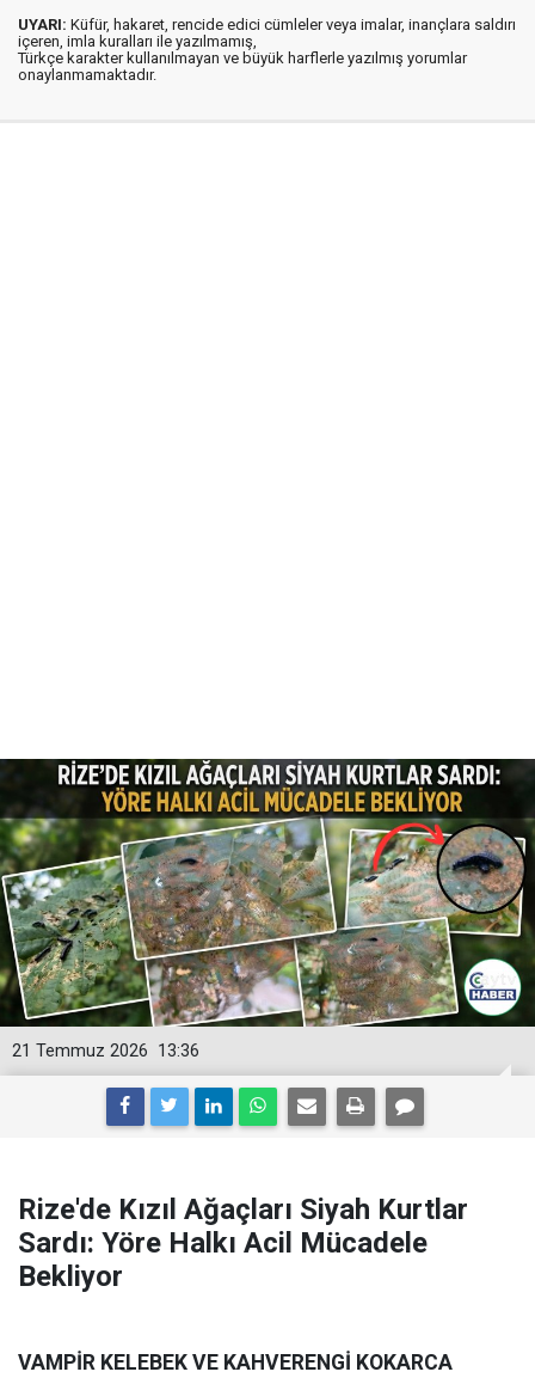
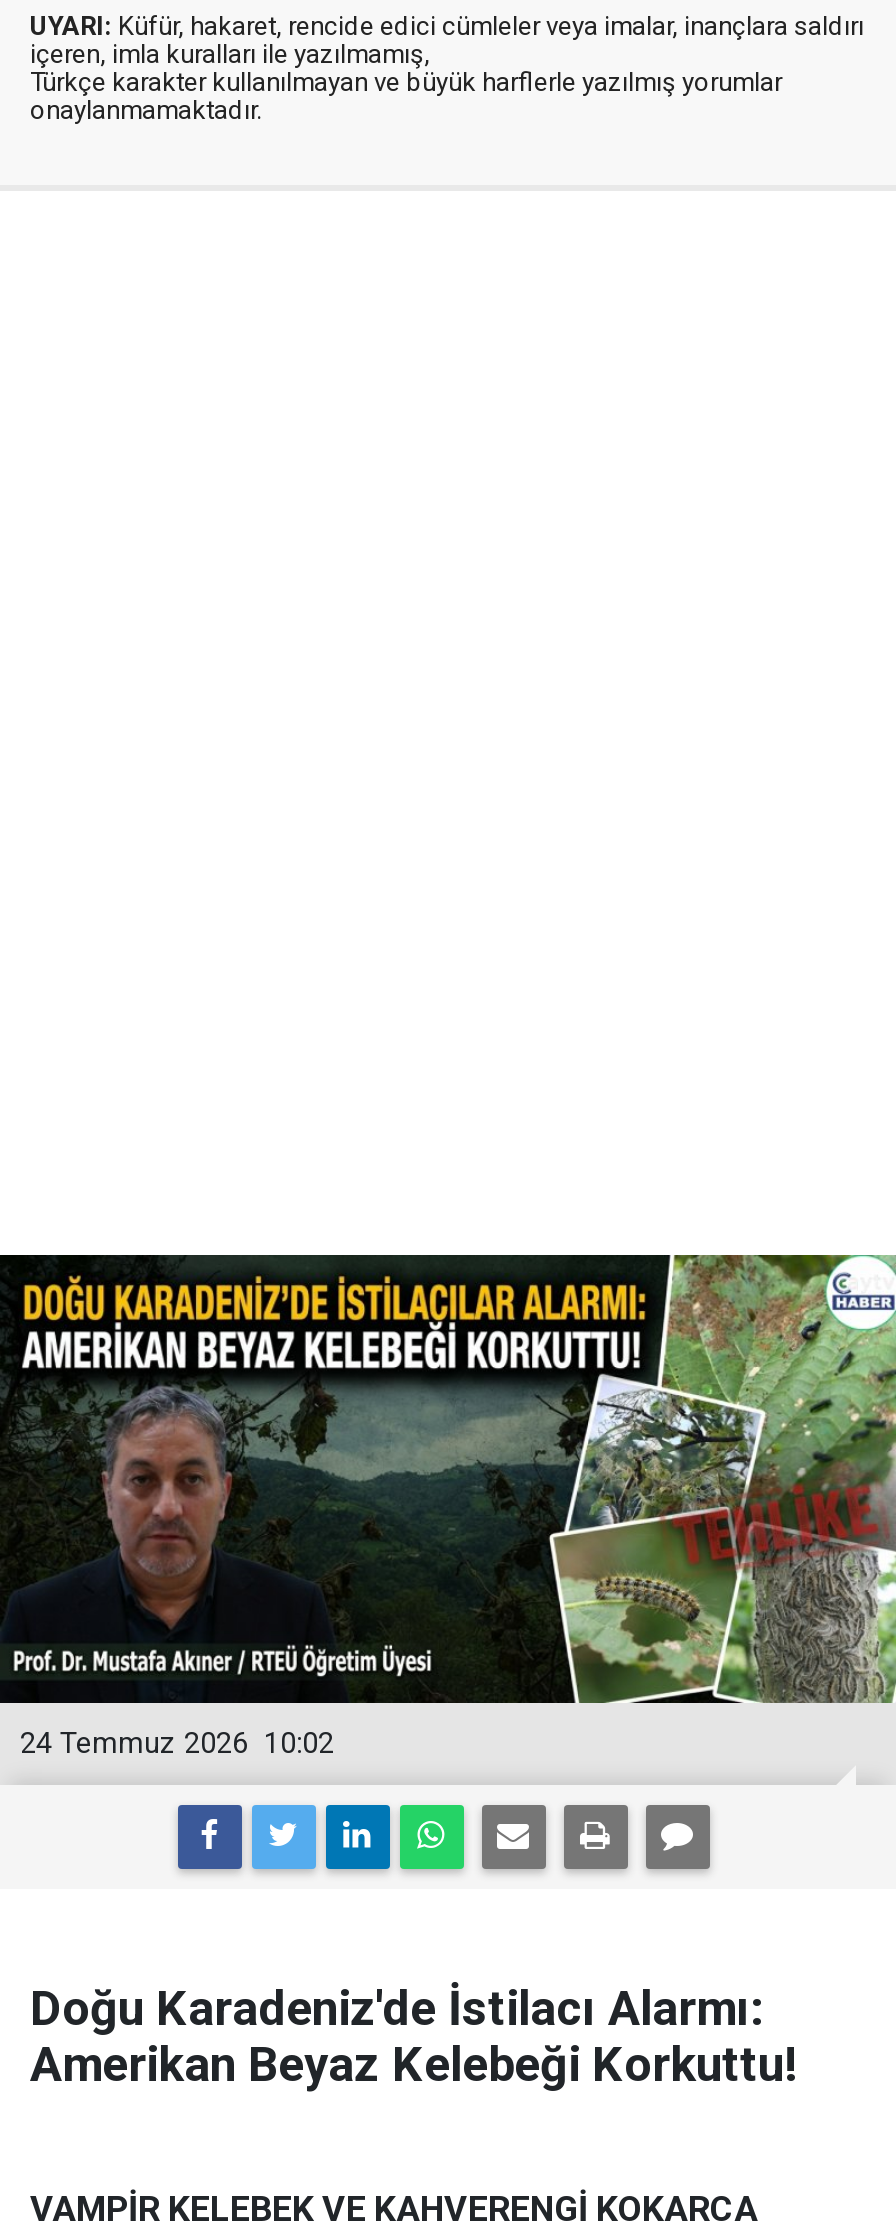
[4,758,531,1061] [image] | 13:36 | 21 Temmuz 2026 -> [6,1253,890,1761] [image] | 10:02 | 24 Temmuz 2026
[18,1193,468,1293] Rize'de Kızıl Ağaçları Siyah Kurtlar | Sardı: Yöre Halkı Acil Mücadele | Bekliyor -> [30,1981,796,2093] Doğu Karadeniz'de İstilacı Alarmı: | Amerikan Beyaz Kelebeği Korkuttu!

